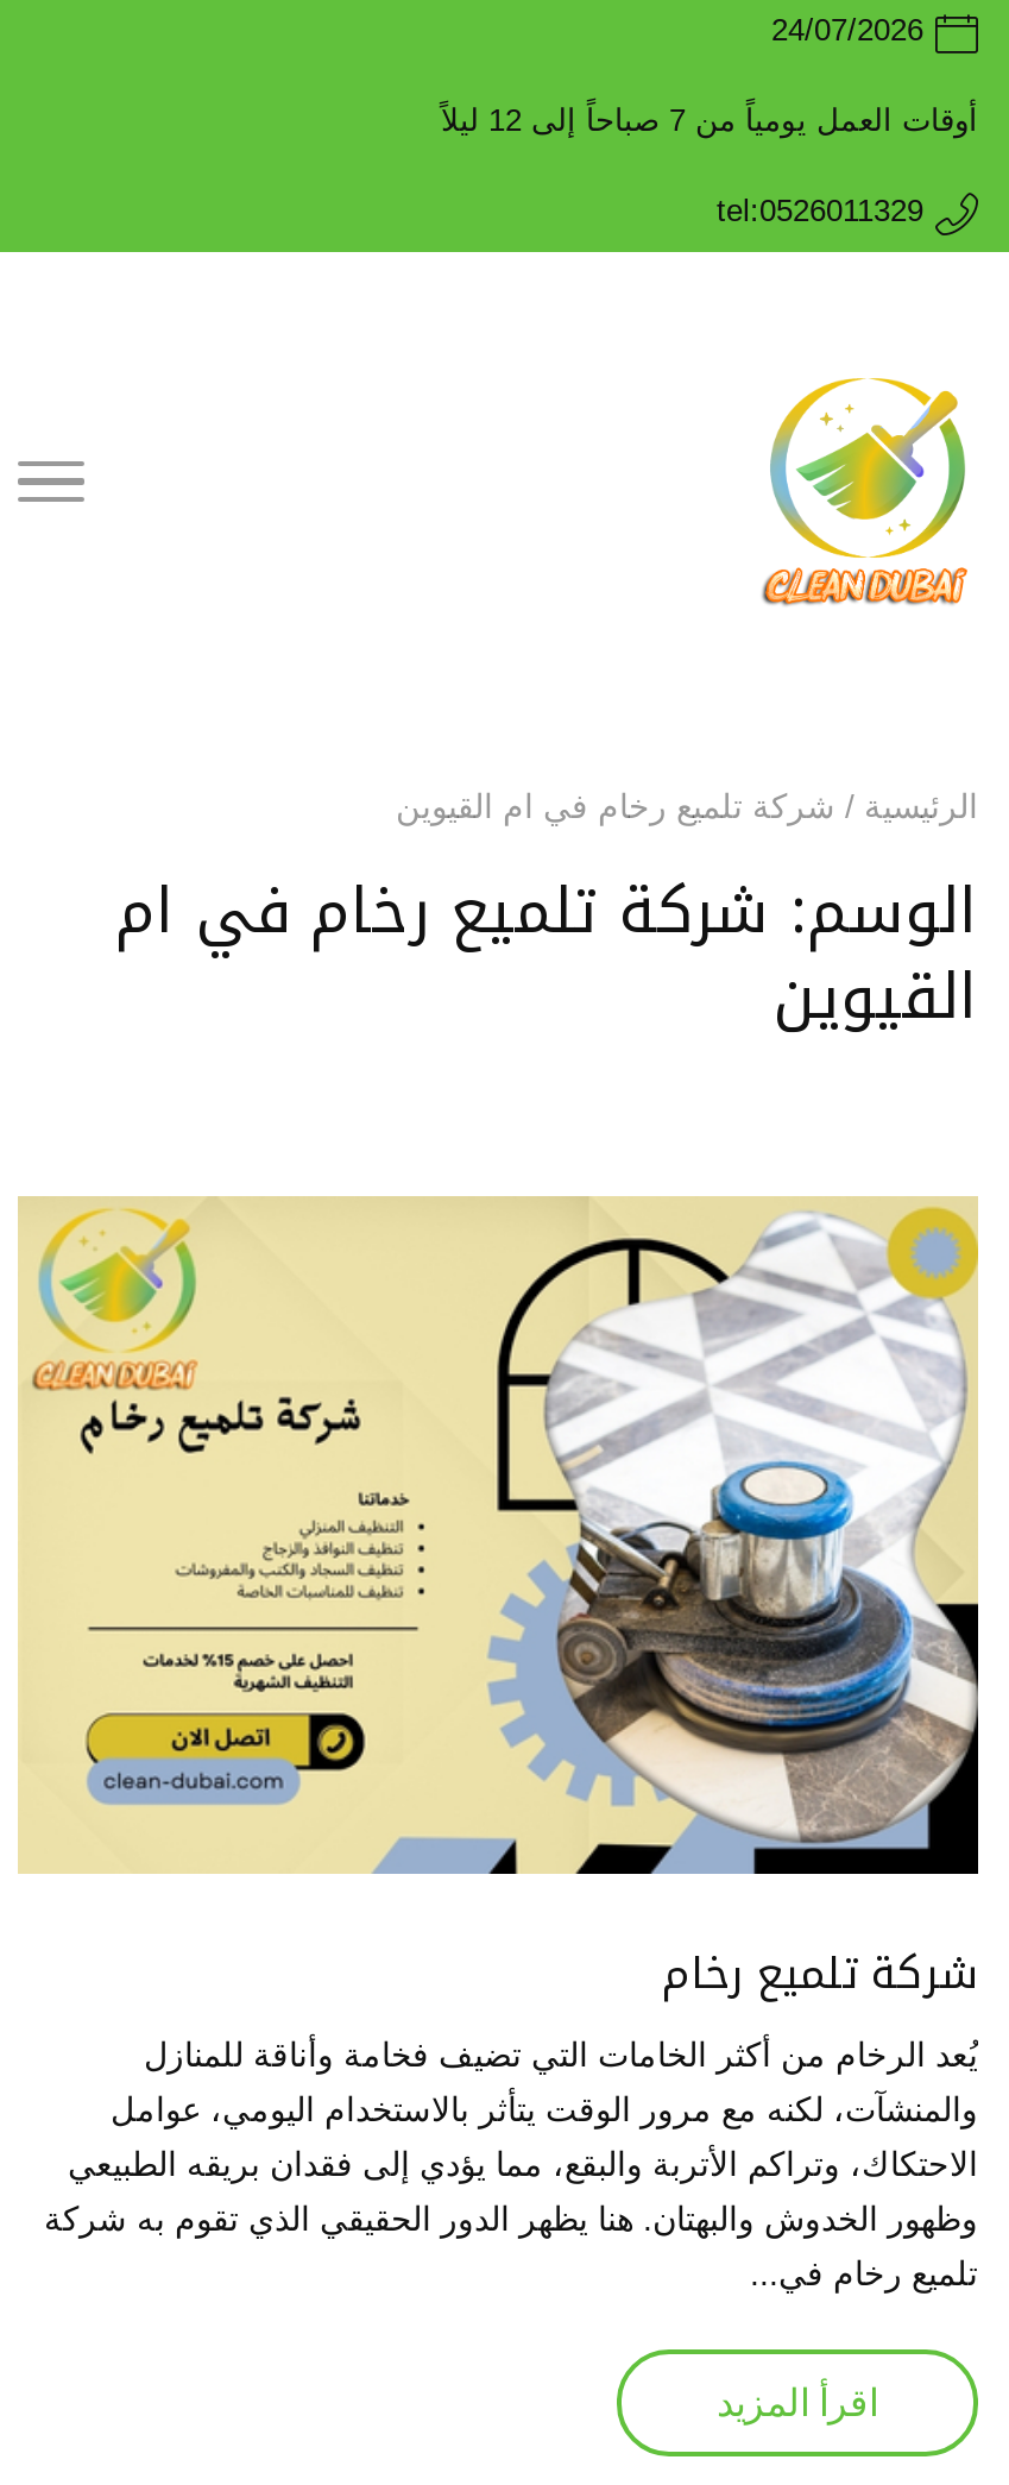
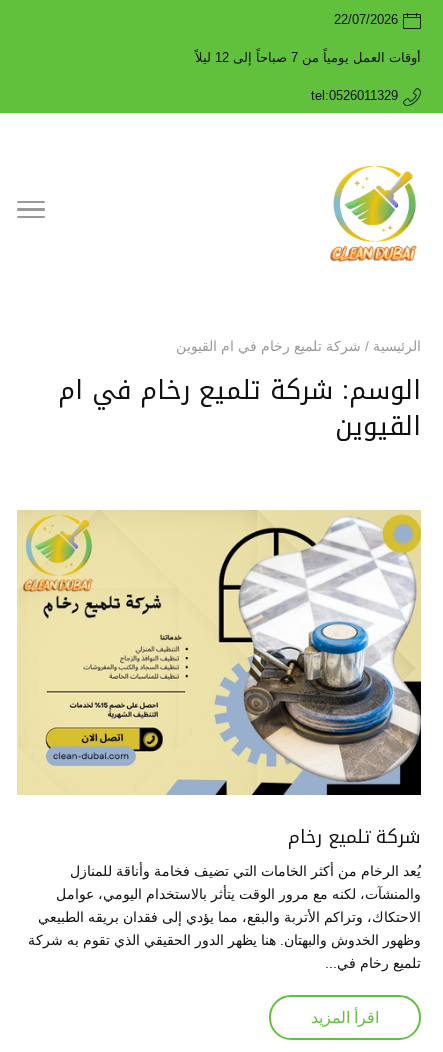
[771,12,923,48] 24/07/2026 -> [334,12,398,27] 22/07/2026

